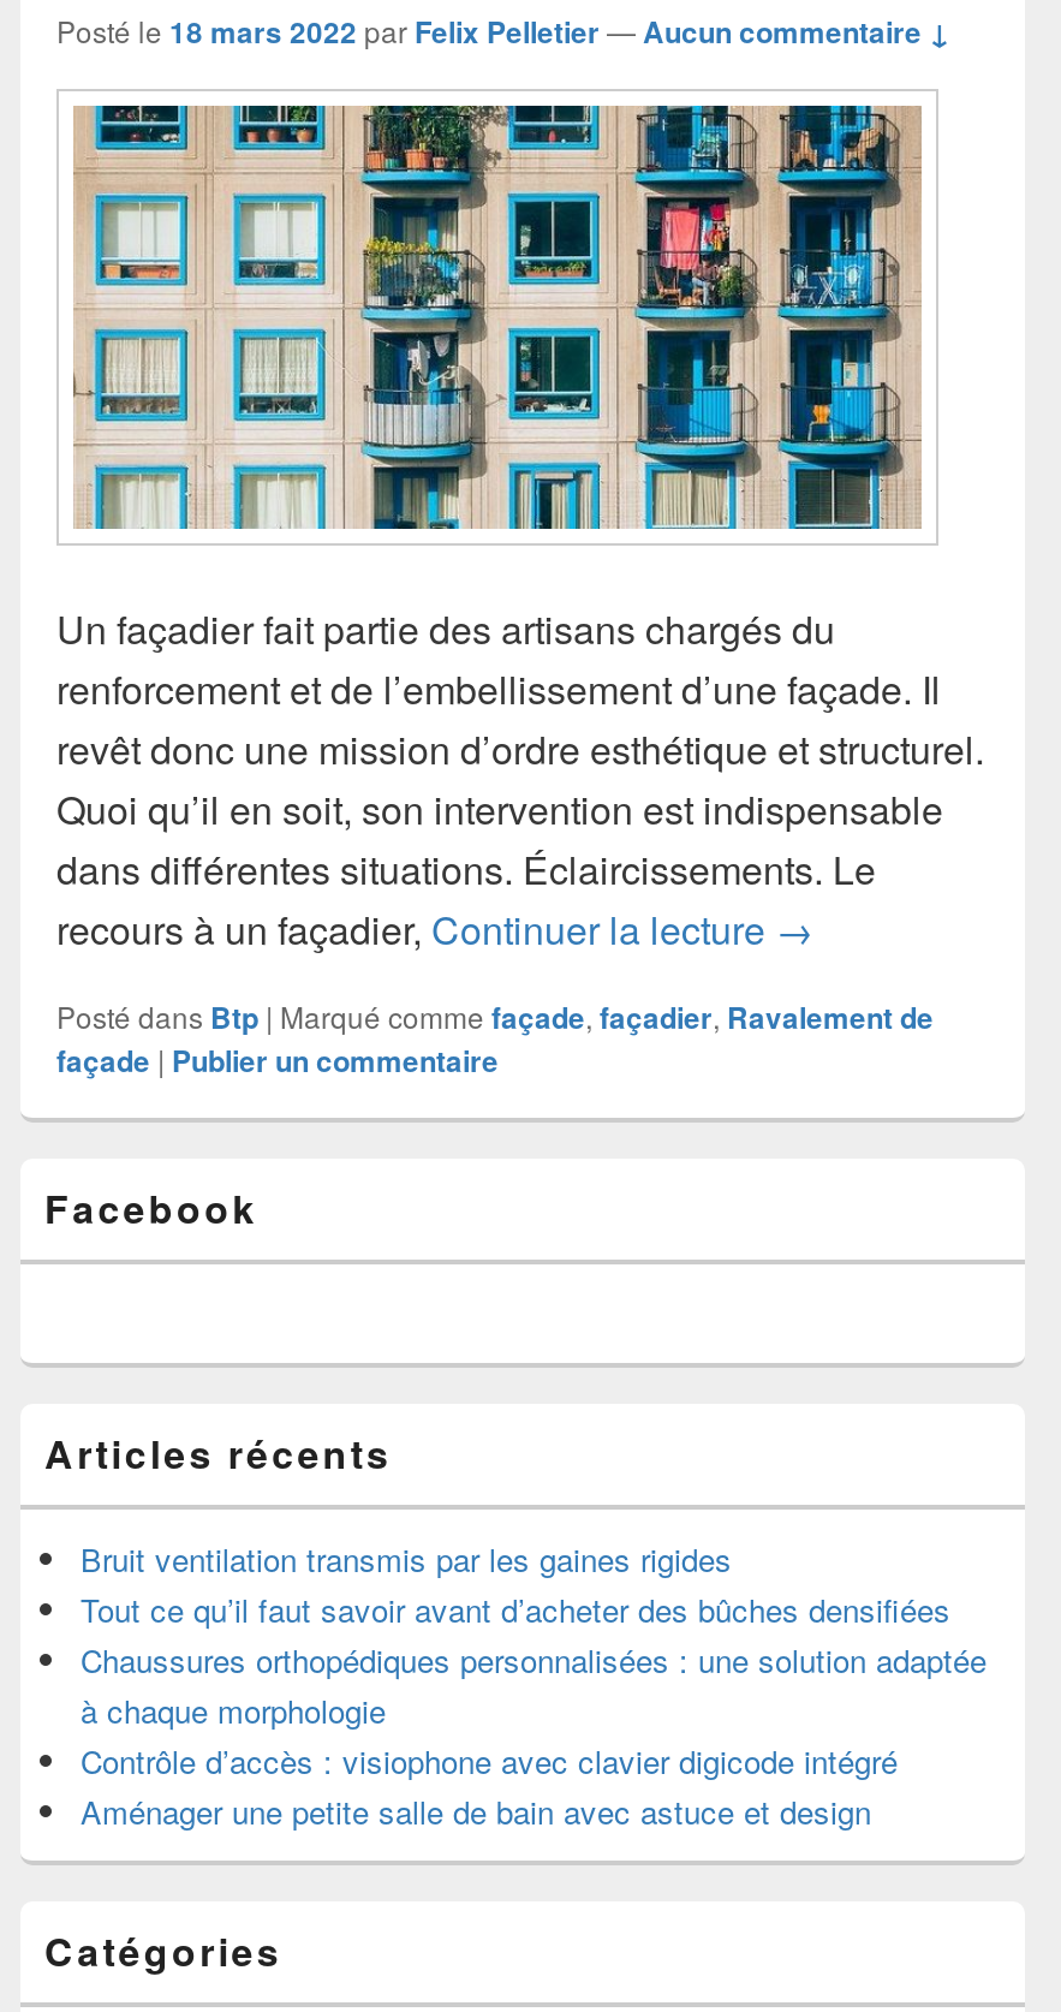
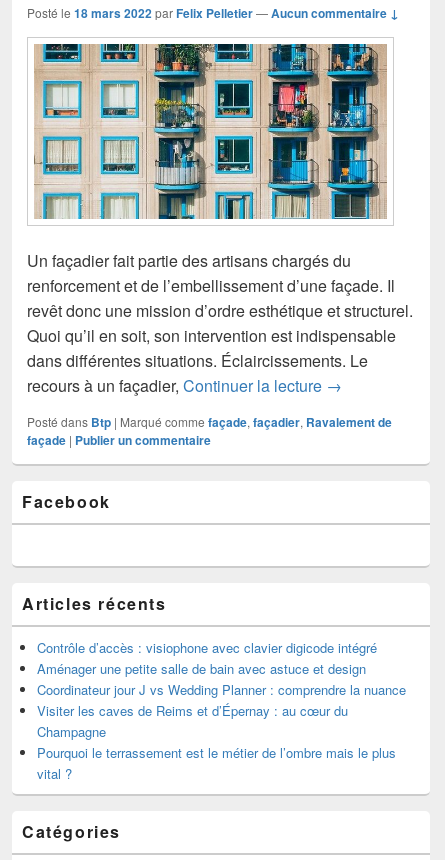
[81,1535,987,1732] Bruit ventilation transmis par les gaines rigides | Tout ce qu’il faut savoir avant d’acheter des bûches densifiées | Chaussures orthopédiques personnalisées : une solution adaptée | à chaque morphologie -> none
moved [81,1737,898,1833] -> [37,638,377,678]: Contrôle d’accès : visiophone avec clavier digicode intégré | Aménager une petite salle de bain avec astuce et design
none -> [37,680,406,783] Coordinateur jour J vs Wedding Planner : comprendre la nuance | Visiter les caves de Reims et d’Épernay : au cœur du | Champagne | Pourquoi le terrassement est le métier de l’ombre mais le plus | vital ?

